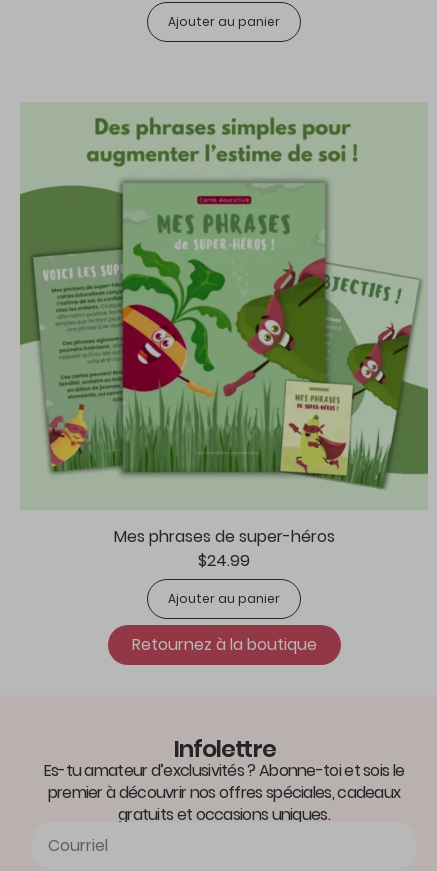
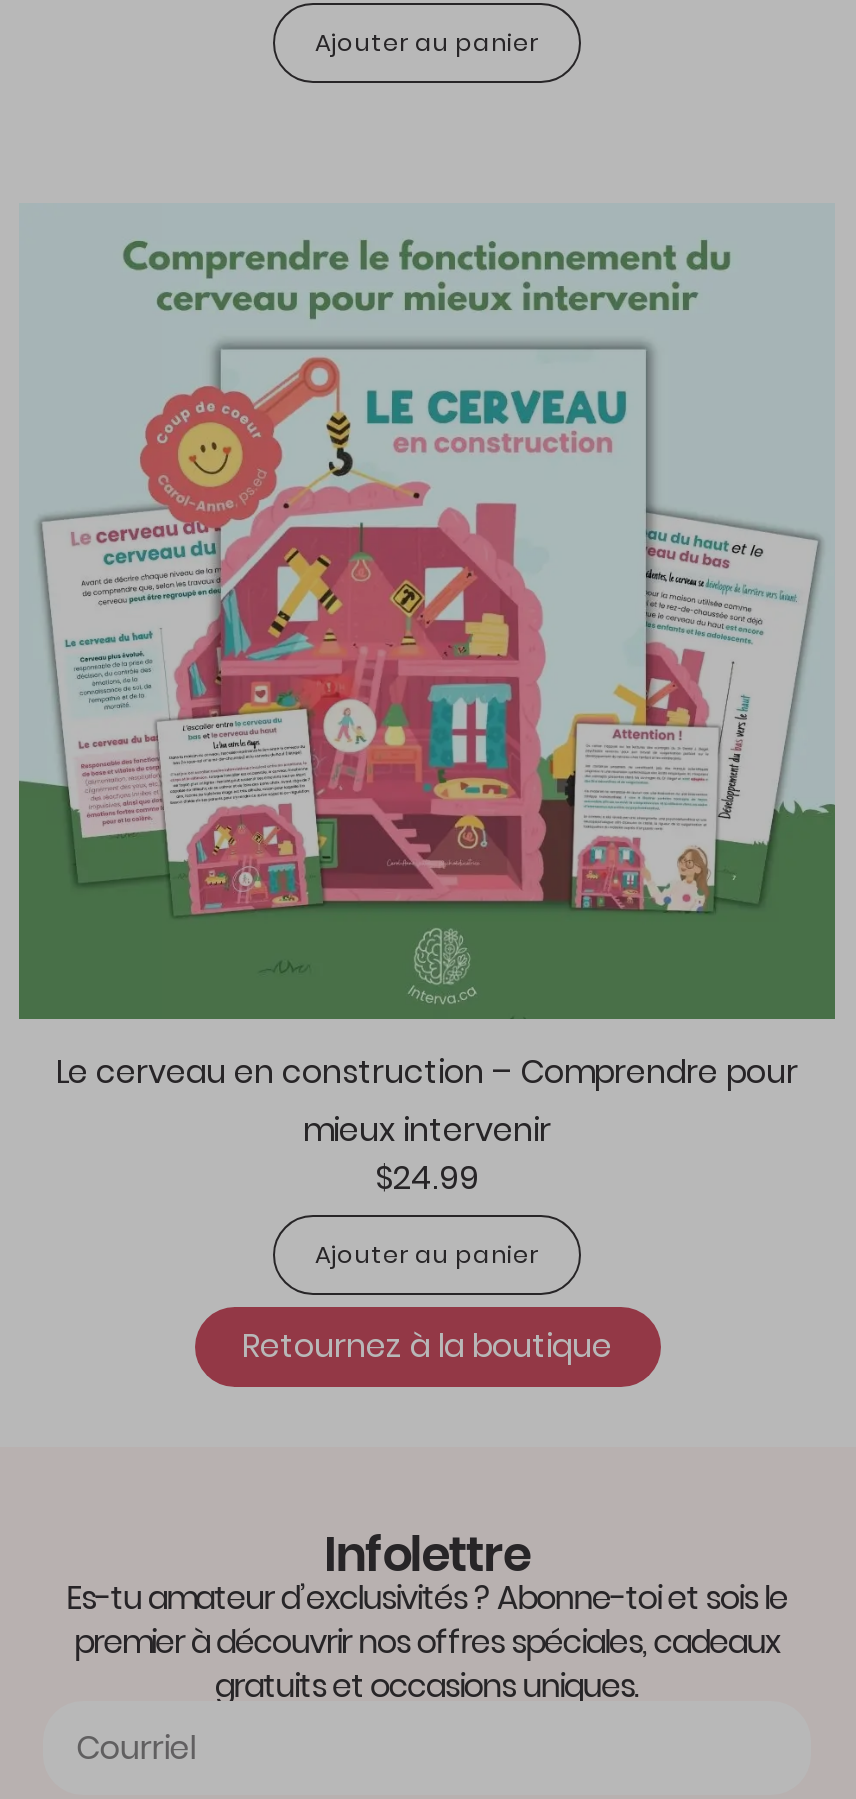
[19,103,428,548] [image] | Mes phrases de super-héros -> [17,205,837,1154] [image] | Le cerveau en construction – Comprendre pour | mieux intervenir

